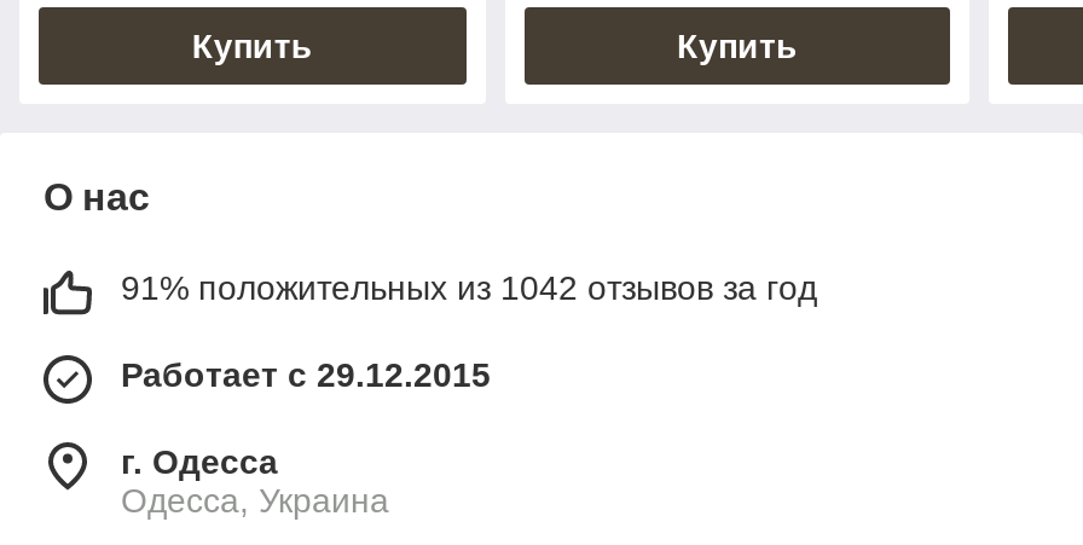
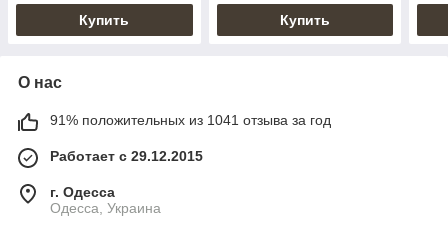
[121,268,817,306] 91% положительных из 1042 отзывов за год -> [50,112,331,128] 91% положительных из 1041 отзыва за год

